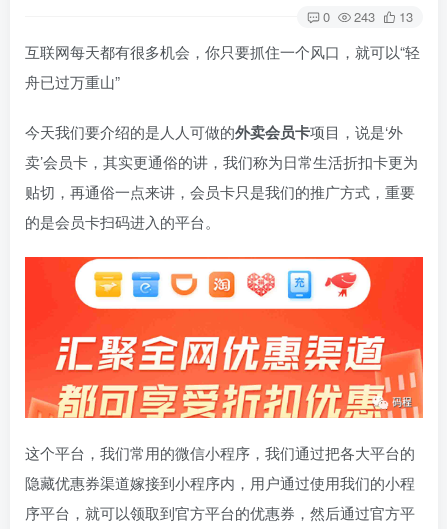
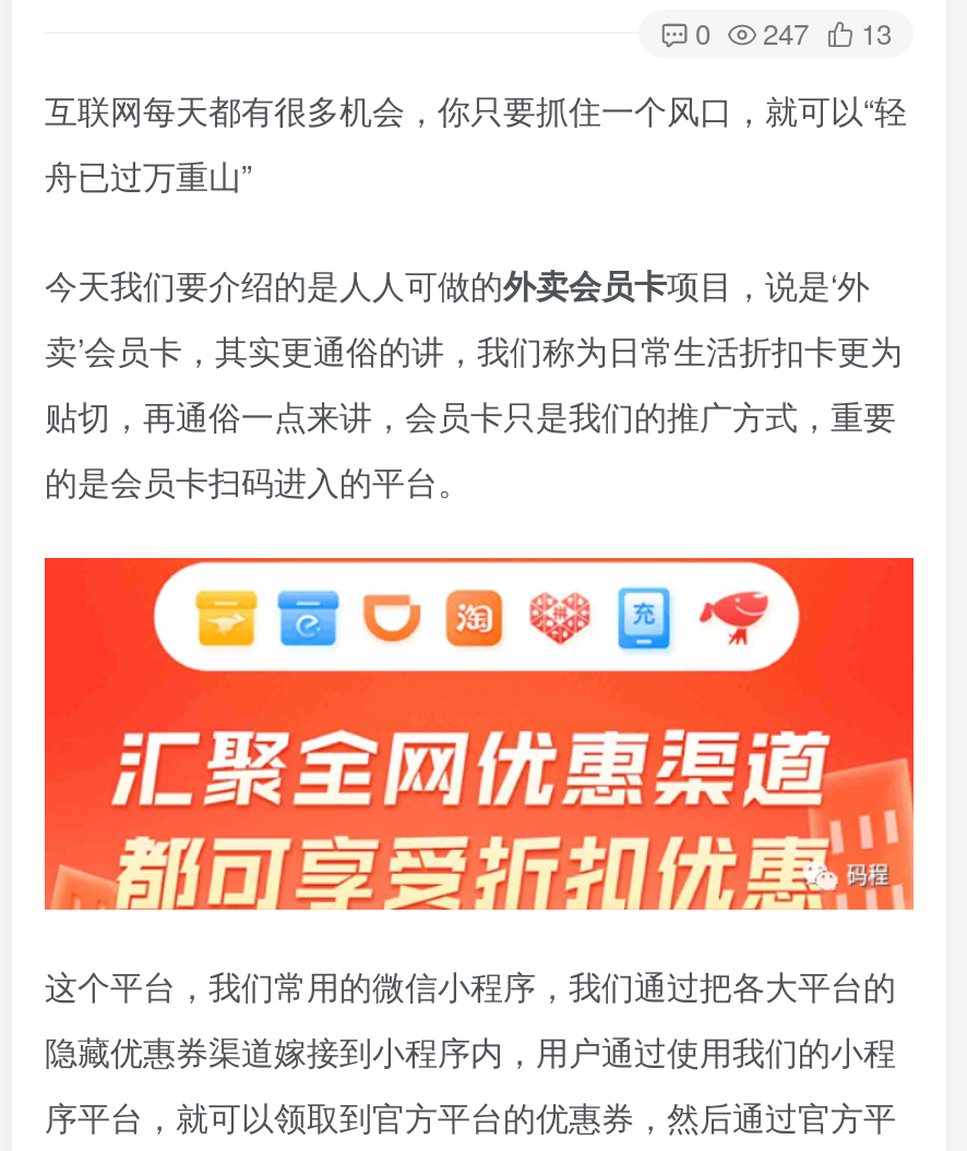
[323,7,413,26] 0 243 13 -> [695,12,892,54] 0 247 13

